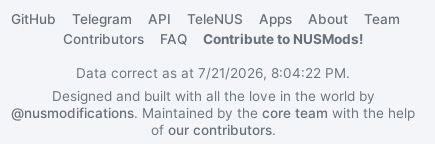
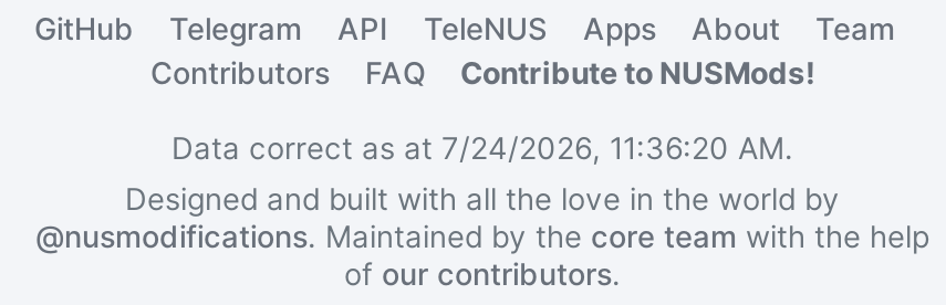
[76,65,350,81] Data correct as at 7/21/2026, 8:04:22 PM. -> [171,130,793,165] Data correct as at 7/24/2026, 11:36:20 AM.

